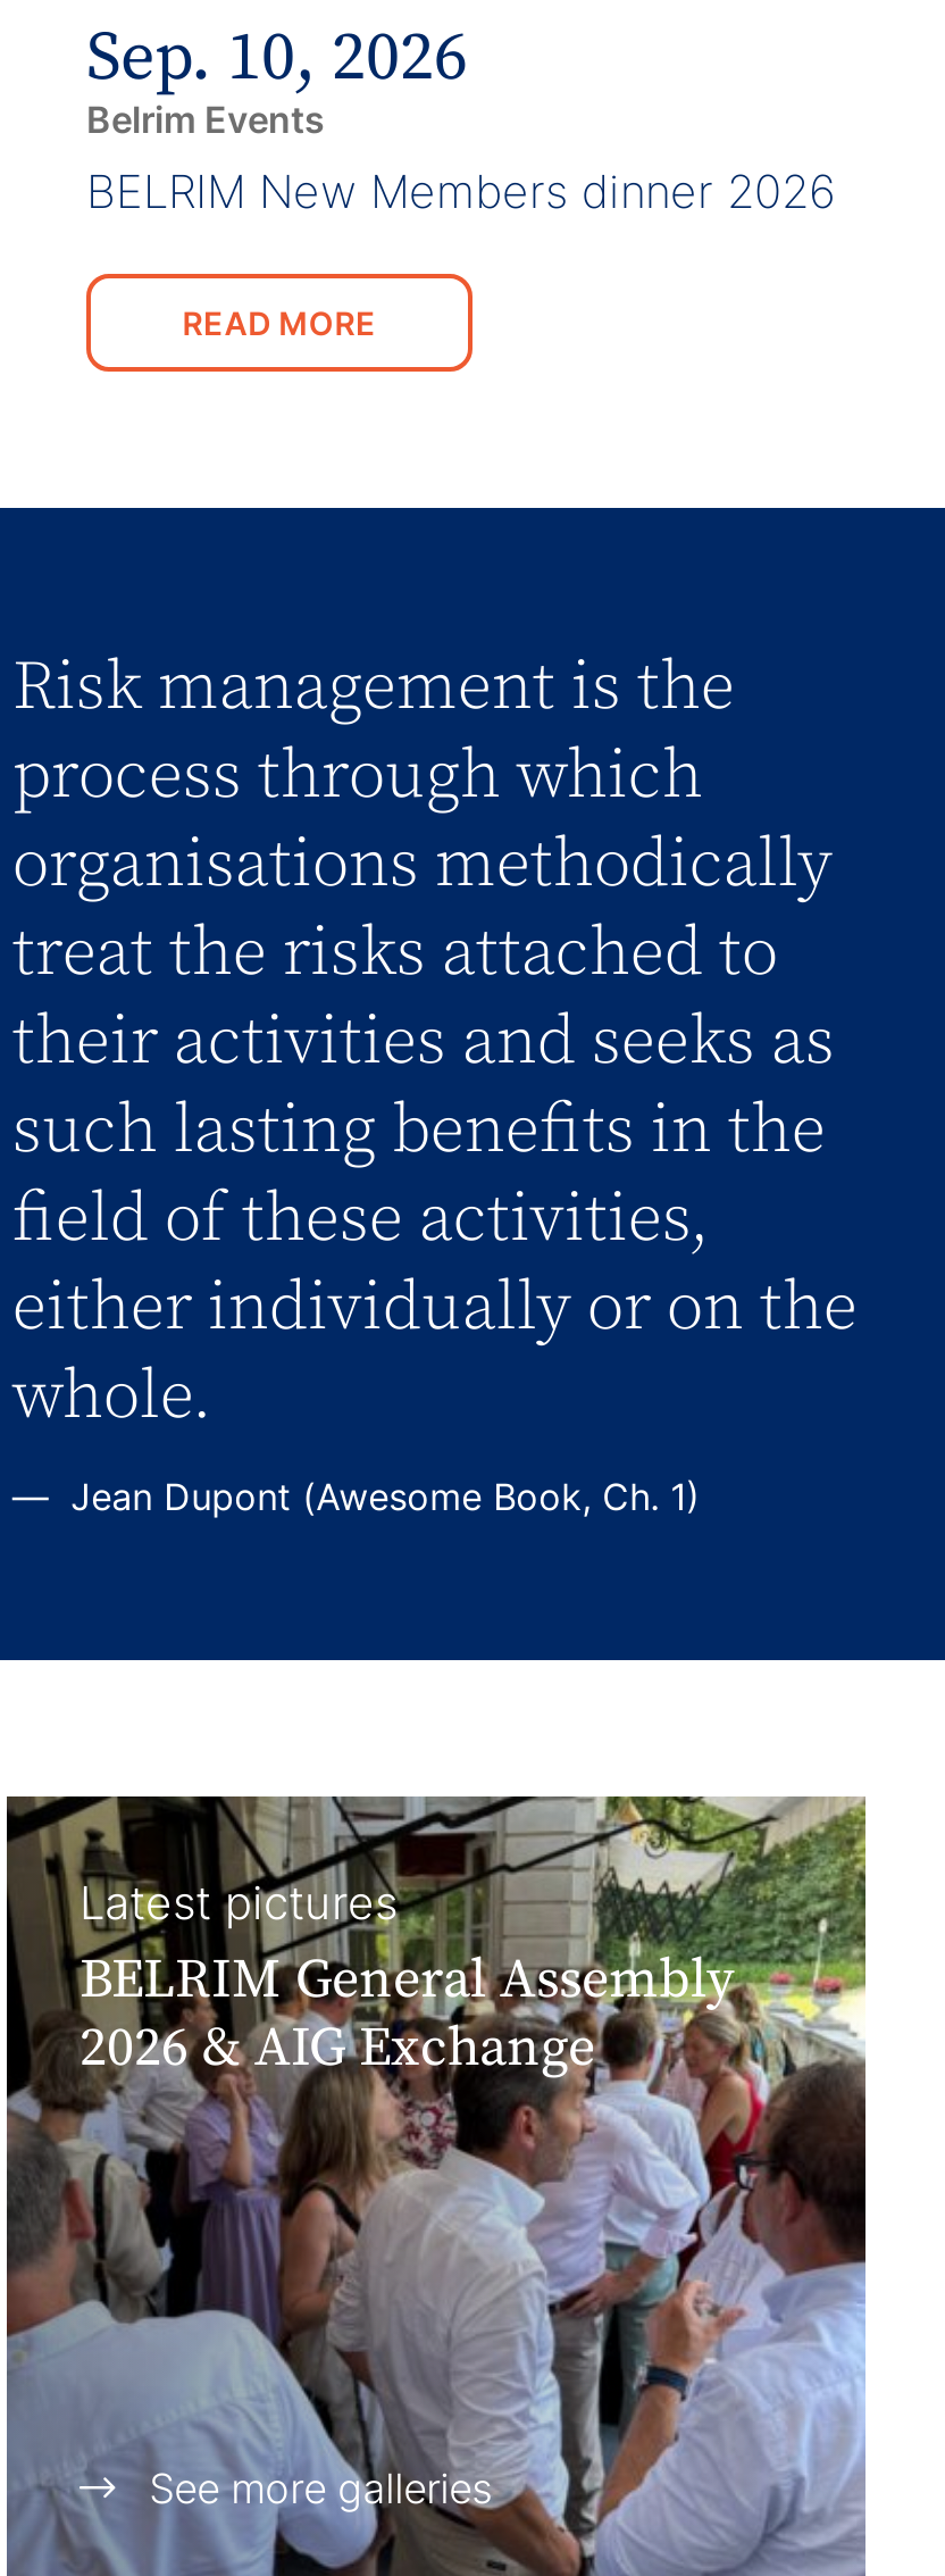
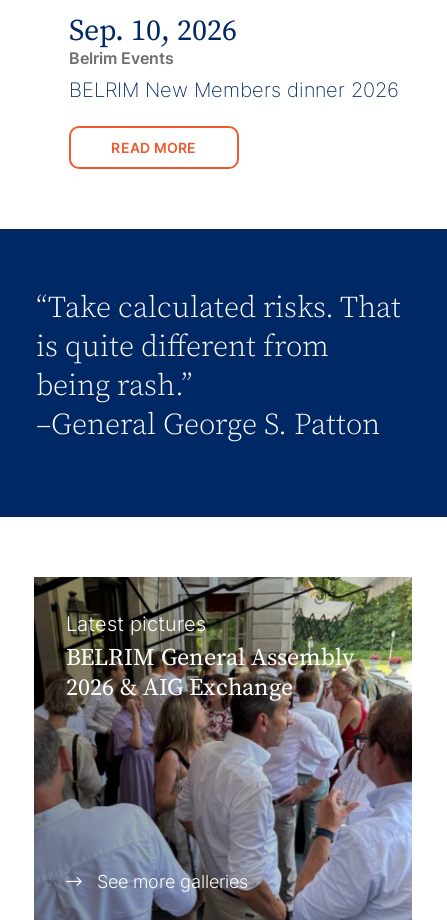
[12,645,857,1520] Risk management is the | process through which | organisations methodically | treat the risks attached to | their activities and seeks as | such lasting benefits in the | field of these activities, | either individually or on the | whole. | Jean Dupont (Awesome Book, Ch. 1) -> [36,289,401,444] “Take calculated risks. That | is quite different from | being rash.” | –General George S. Patton

